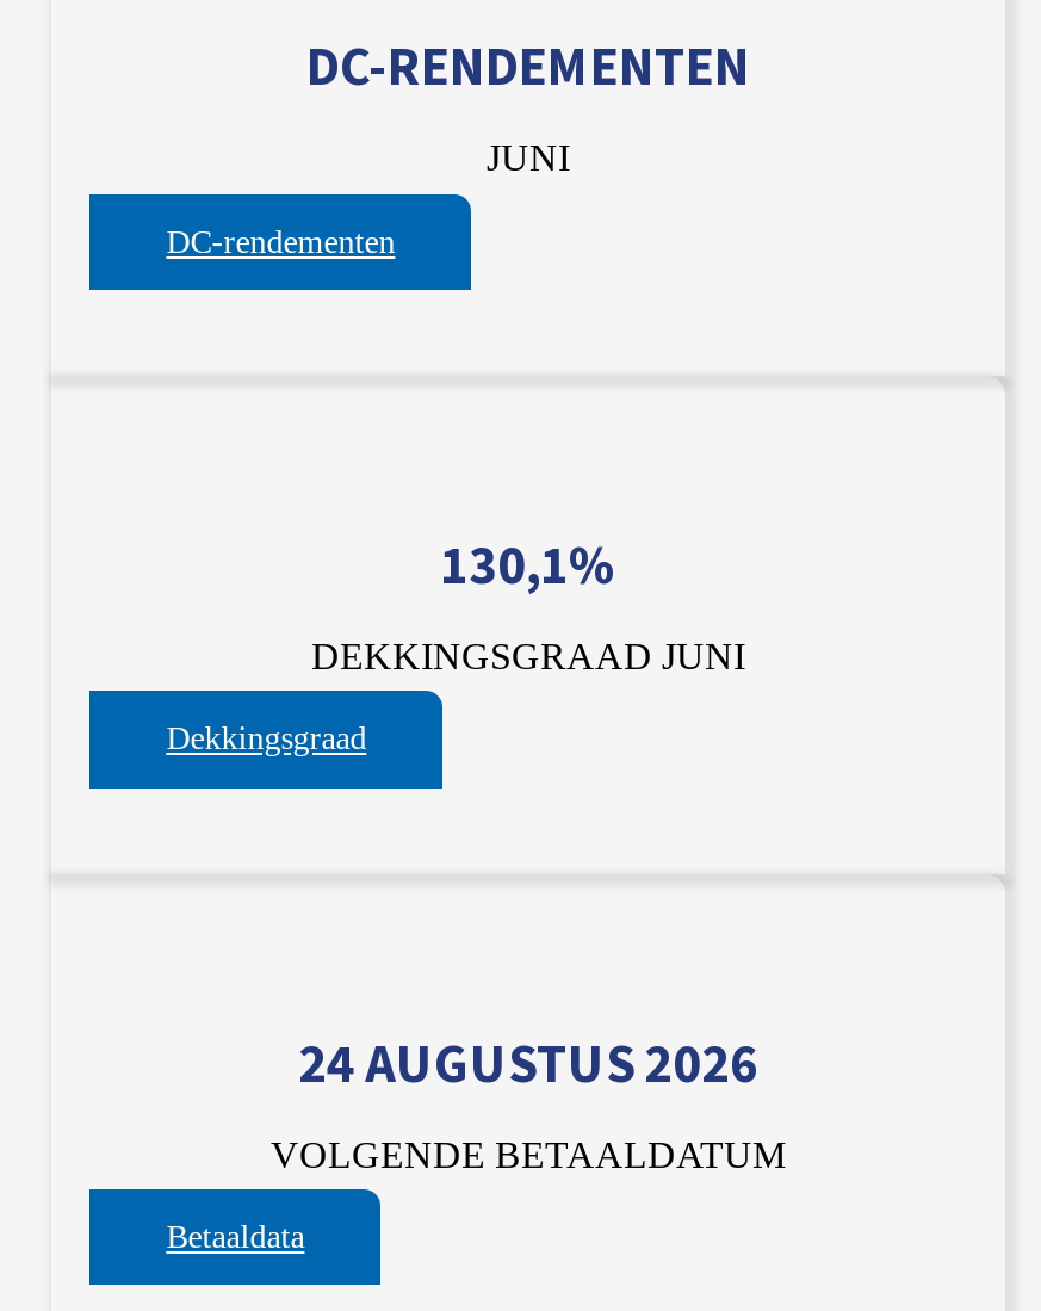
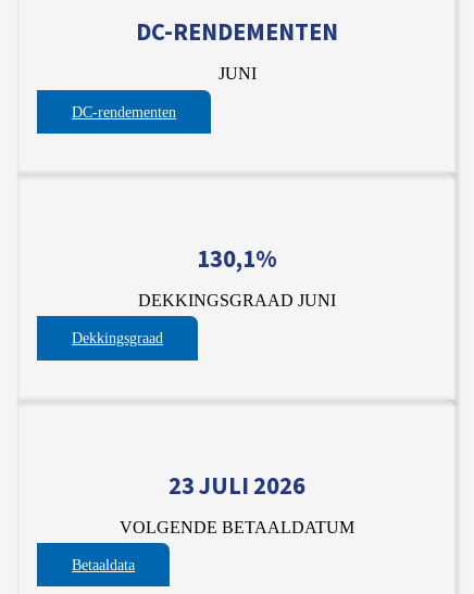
[298,1026,758,1102] 24 AUGUSTUS 2026 -> [169,469,305,503] 23 JULI 2026

